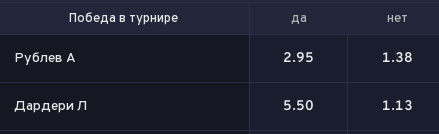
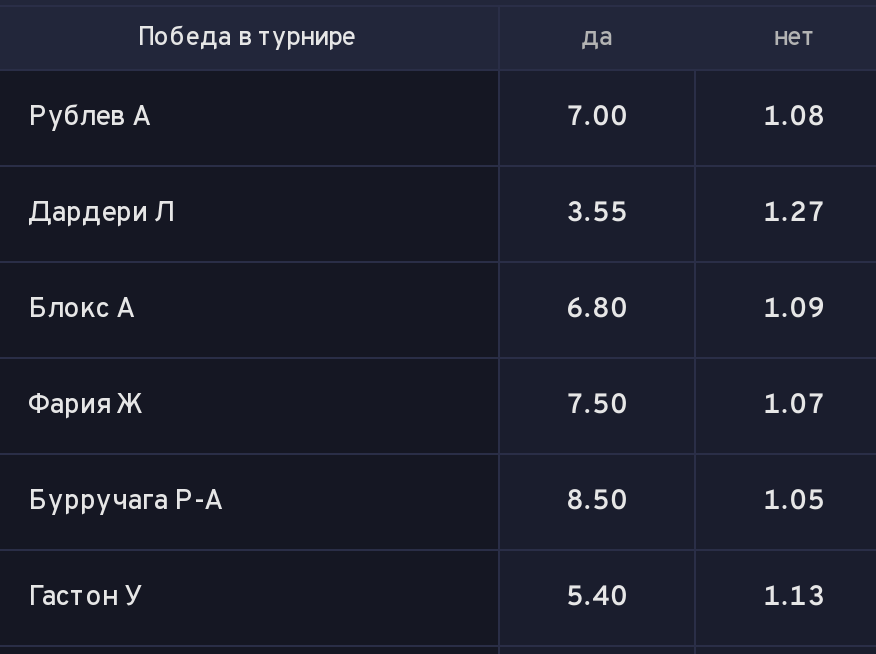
[283,49,314,66] 2.95 -> [566,100,628,134] 7.00
[382,49,413,66] 1.38 -> [763,100,825,134] 1.08
[283,97,314,114] 5.50 -> [28,196,825,614] 3.55 | 1.27 | Блокс А | 6.80 | 1.09 | Фария Ж | 7.50 | 1.07 | Бурручага Р-А | 8.50 | 1.05 | Гастон У | 5.40

